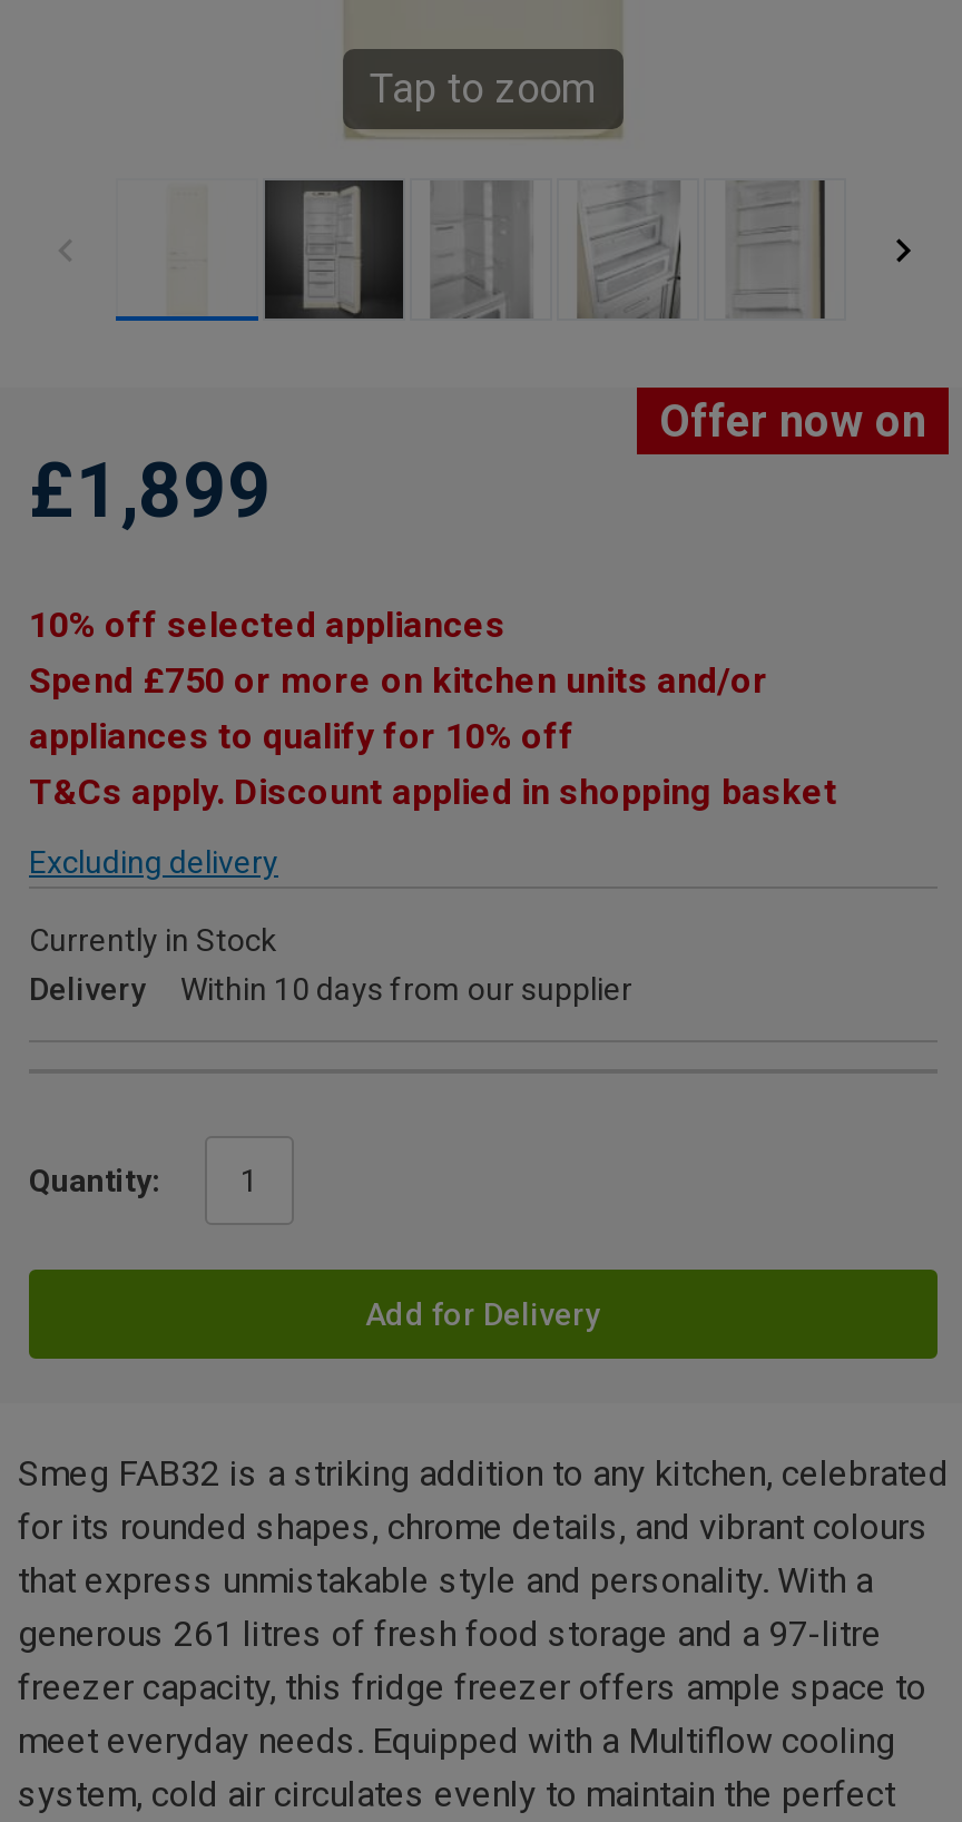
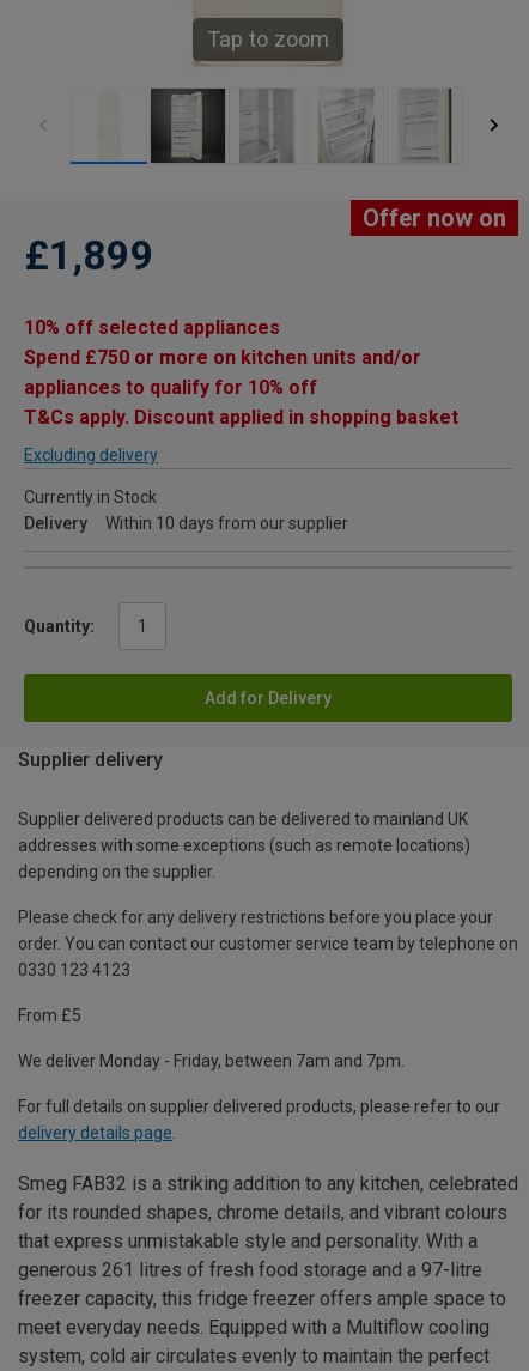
none -> [18,748,518,1143] Supplier delivery | Supplier delivered products can be delivered to mainland UK | addresses with some exceptions (such as remote locations) | depending on the supplier. | Please check for any delivery restrictions before you place your | order. You can contact our customer service team by telephone on | 0330 123 4123 | From £5 | We deliver Monday - Friday, between 7am and 7pm. | For full details on supplier delivered products, please refer to our | delivery details page.

